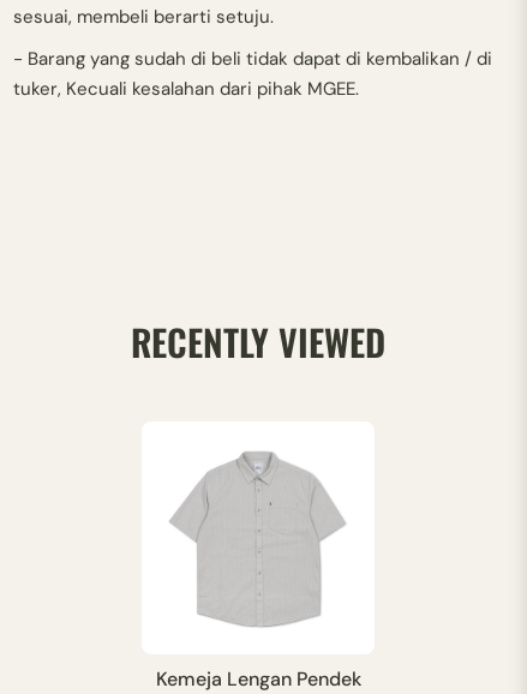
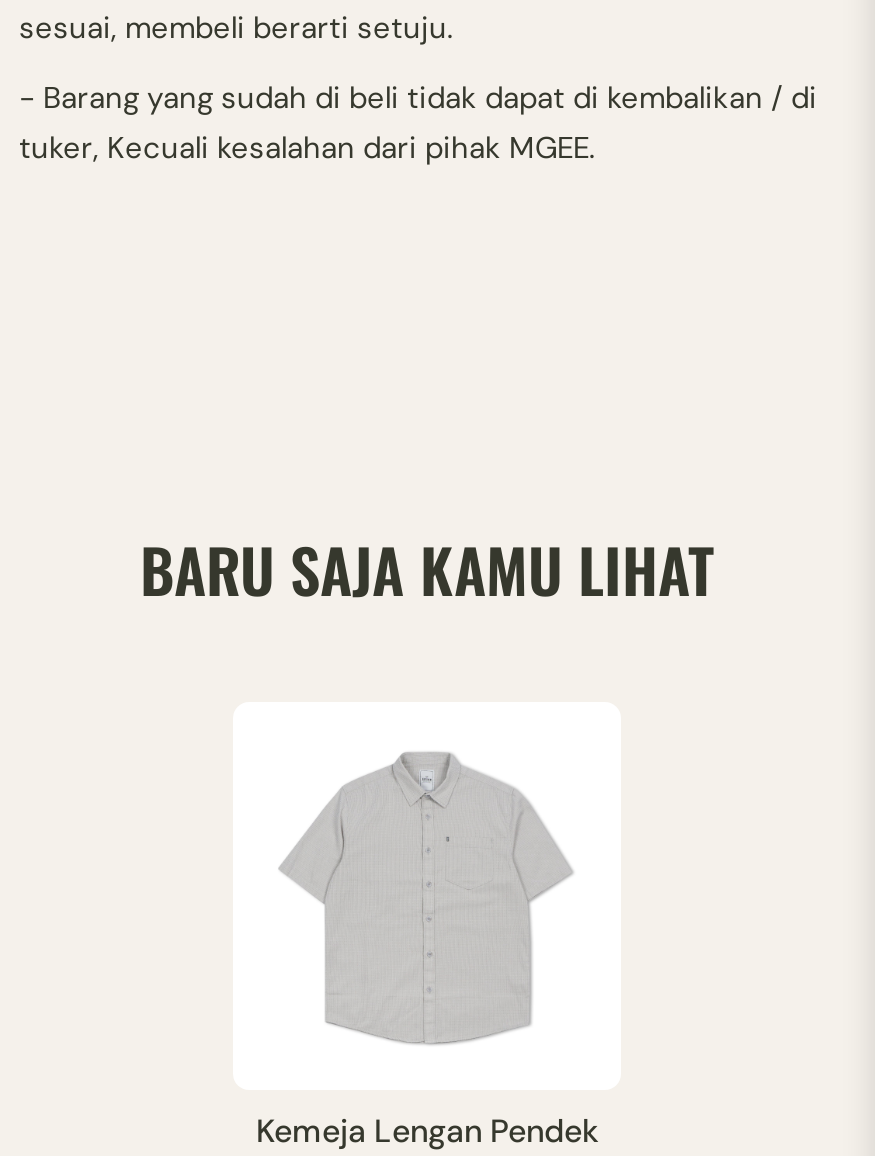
[131,314,385,368] RECENTLY VIEWED -> [140,523,714,613] BARU SAJA KAMU LIHAT

